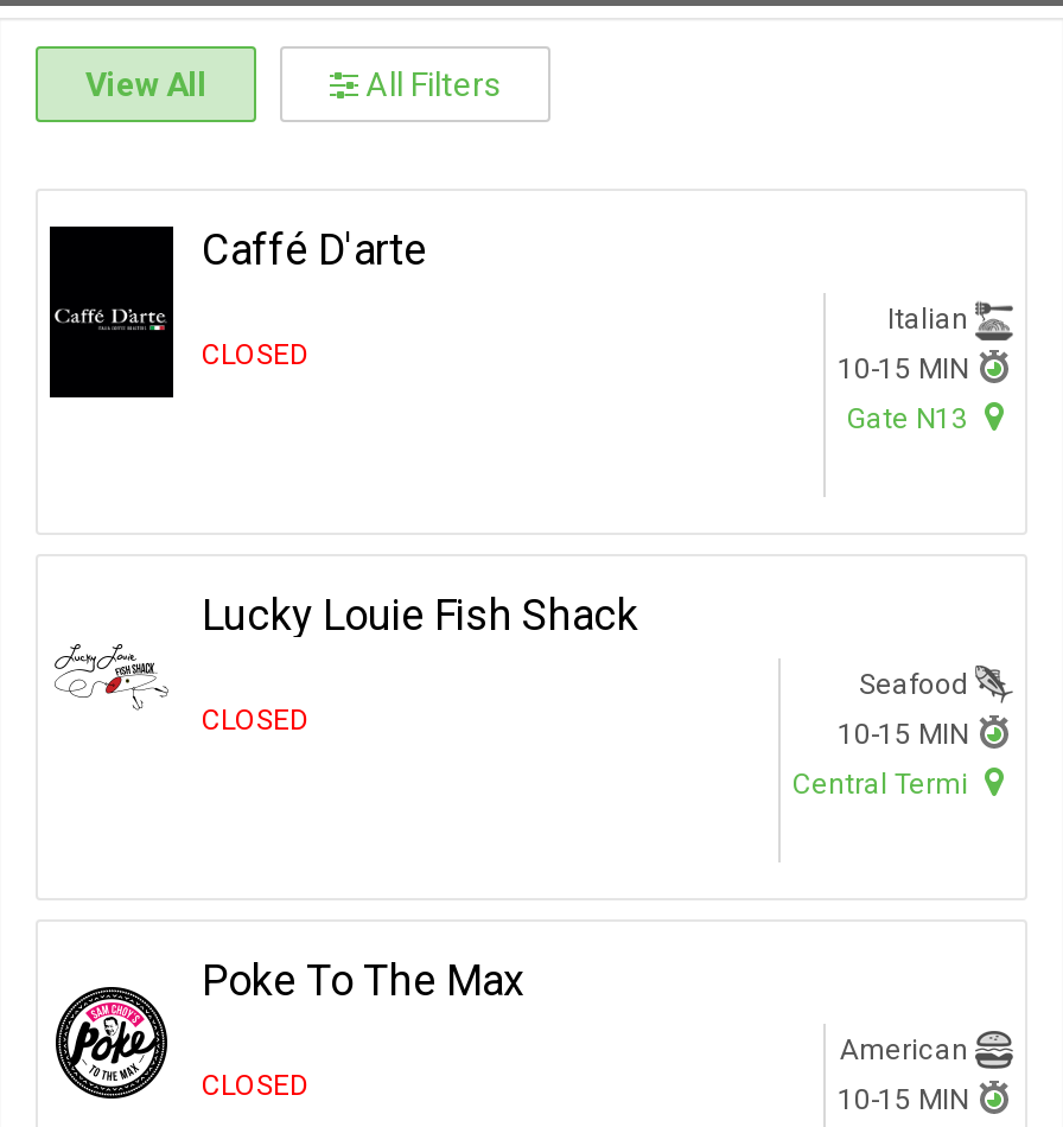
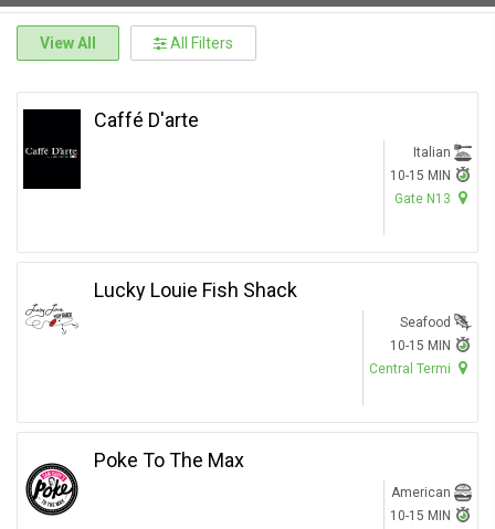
[202,338,308,371] CLOSED -> none
[202,703,308,737] CLOSED -> none
[202,1069,308,1102] CLOSED -> none

